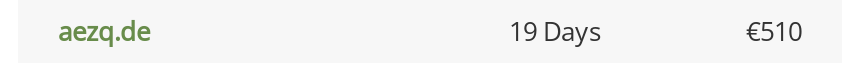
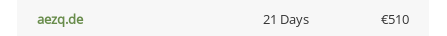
[509,13,601,49] 19 Days -> [262,10,308,28] 21 Days

